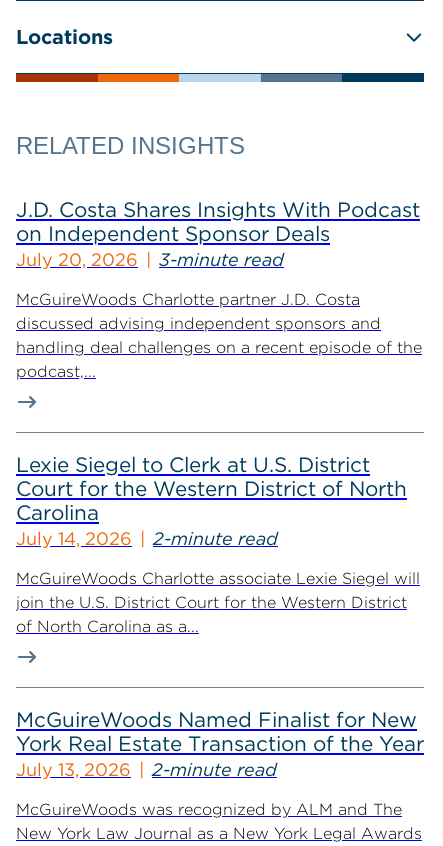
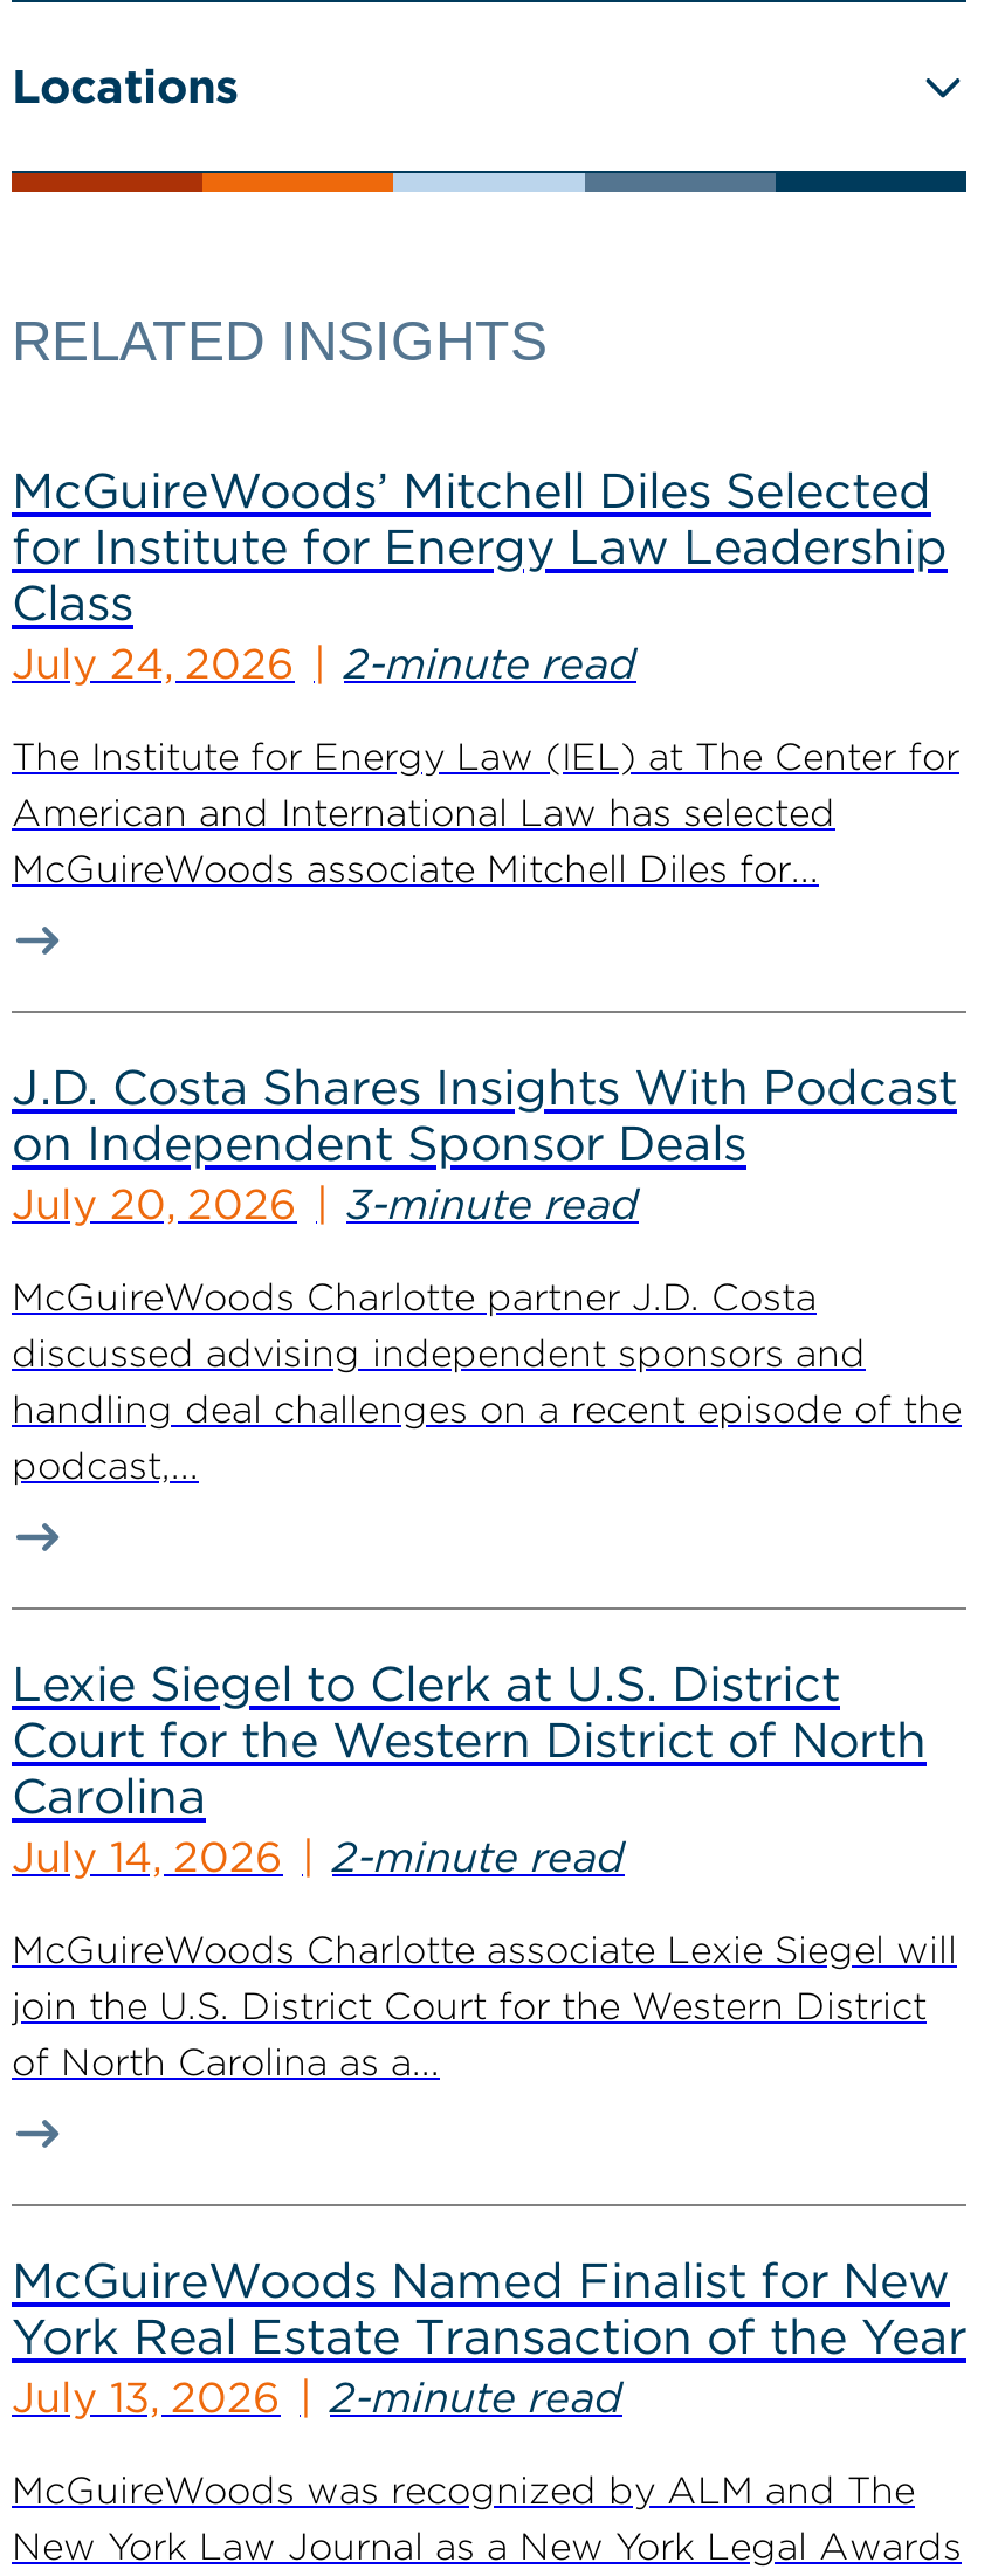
none -> [12,461,959,891] McGuireWoods’ Mitchell Diles Selected | for Institute for Energy Law Leadership | Class | July 24, 2026 | 2-minute read | The Institute for Energy Law (IEL) at The Center for | American and International Law has selected | McGuireWoods associate Mitchell Diles for...

